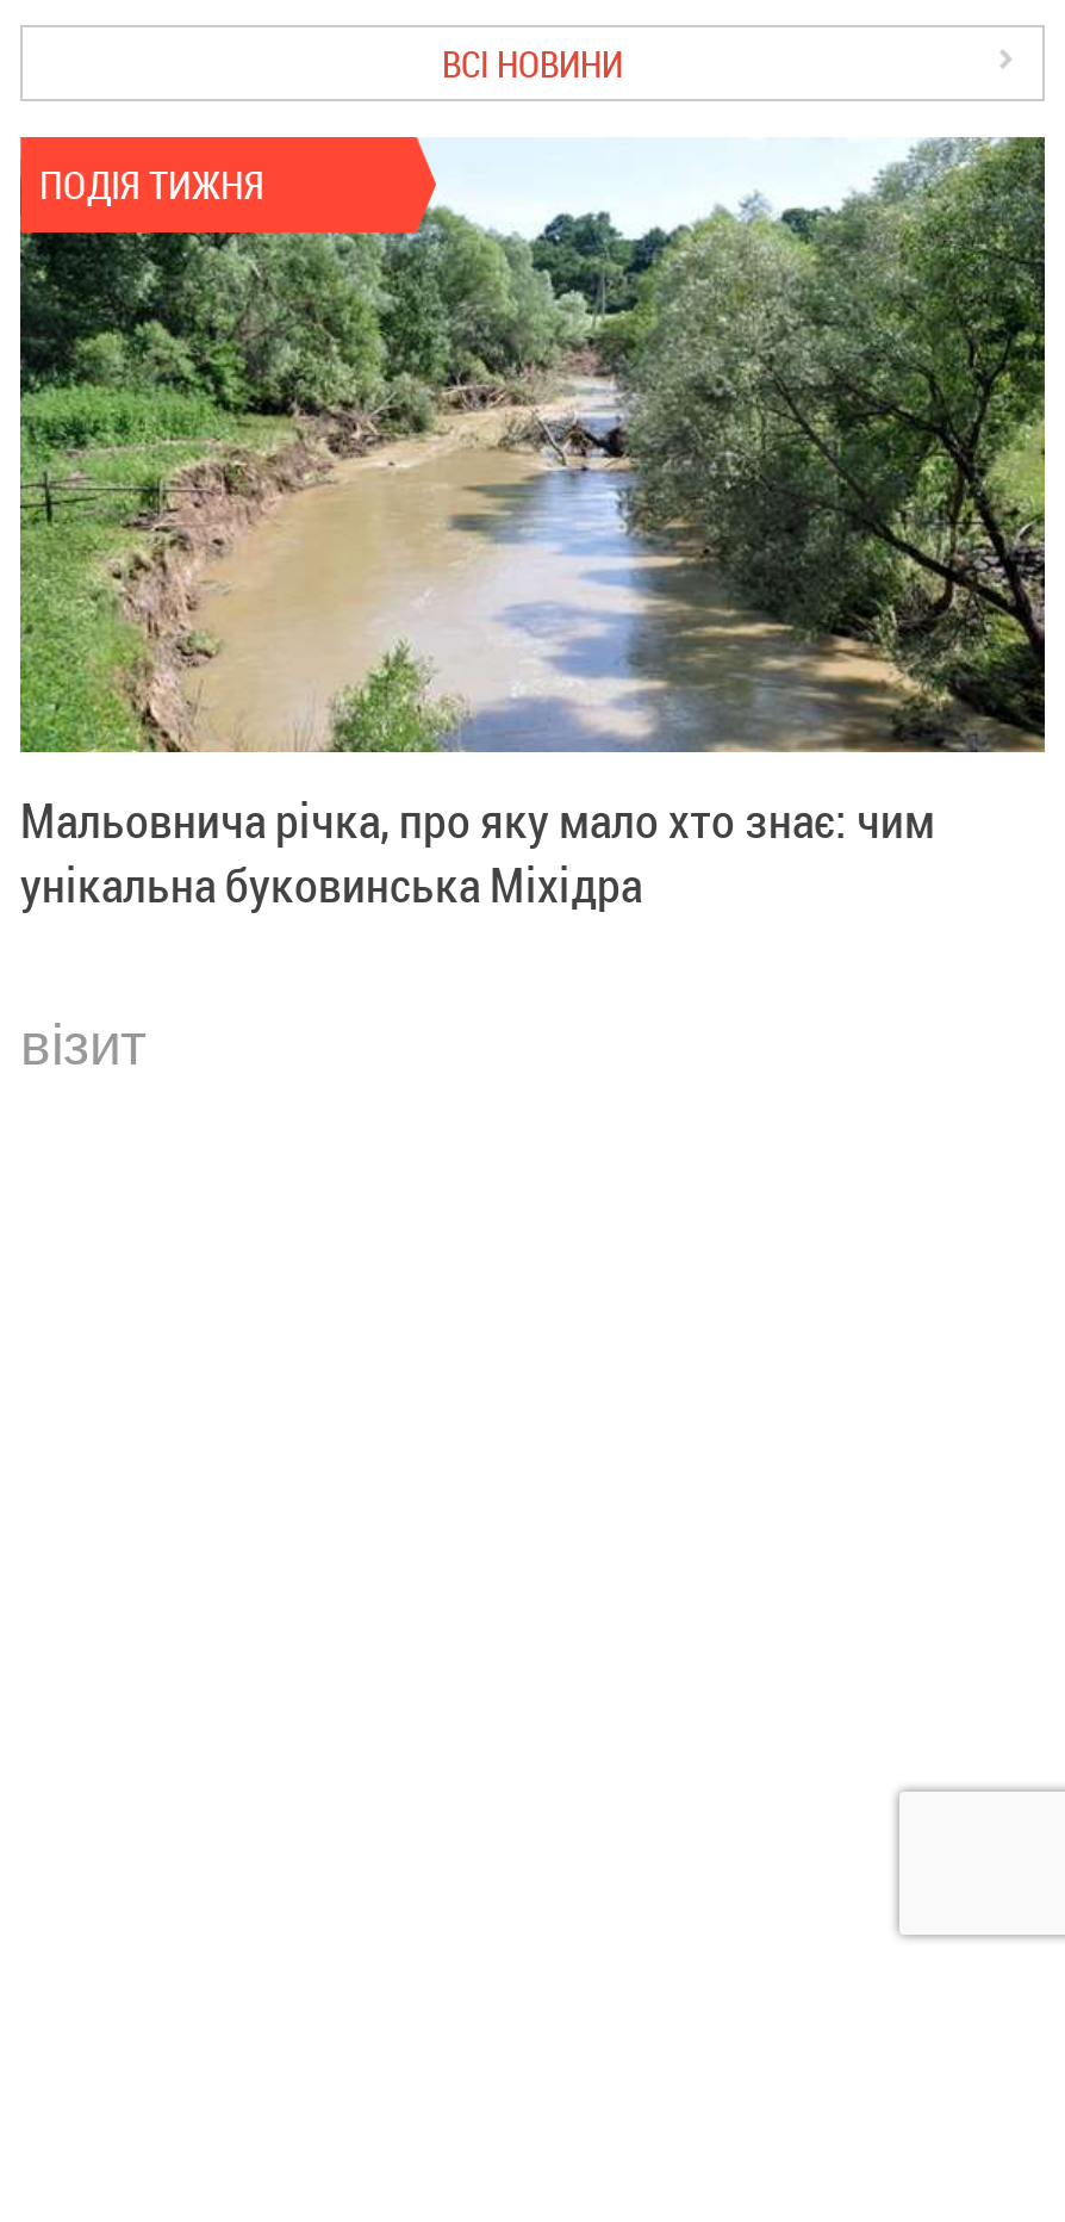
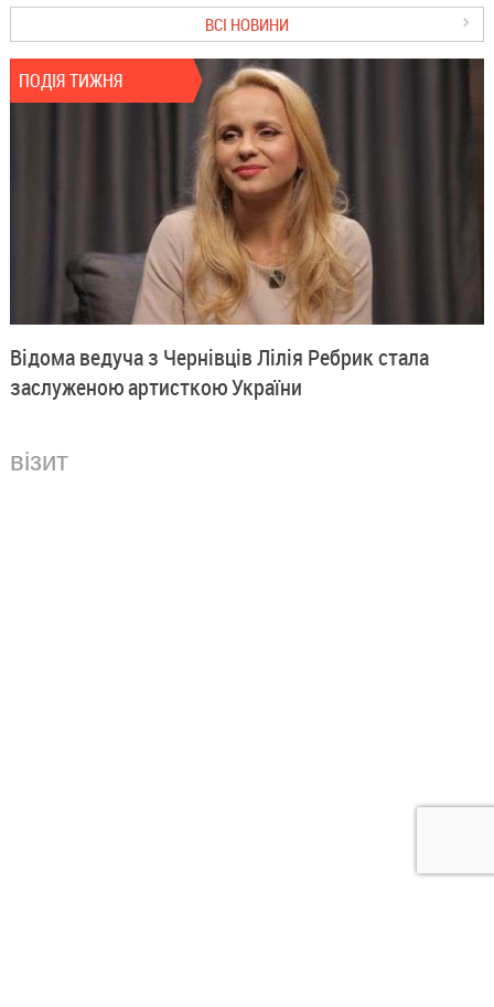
[18,137,1047,916] [image] | Мальовнича річка, про яку мало хто знає: чим | унікальна буковинська Міхідра -> [9,57,485,402] [image] | Відома ведуча з Чернівців Лілія Ребрик стала | заслуженою артисткою України

